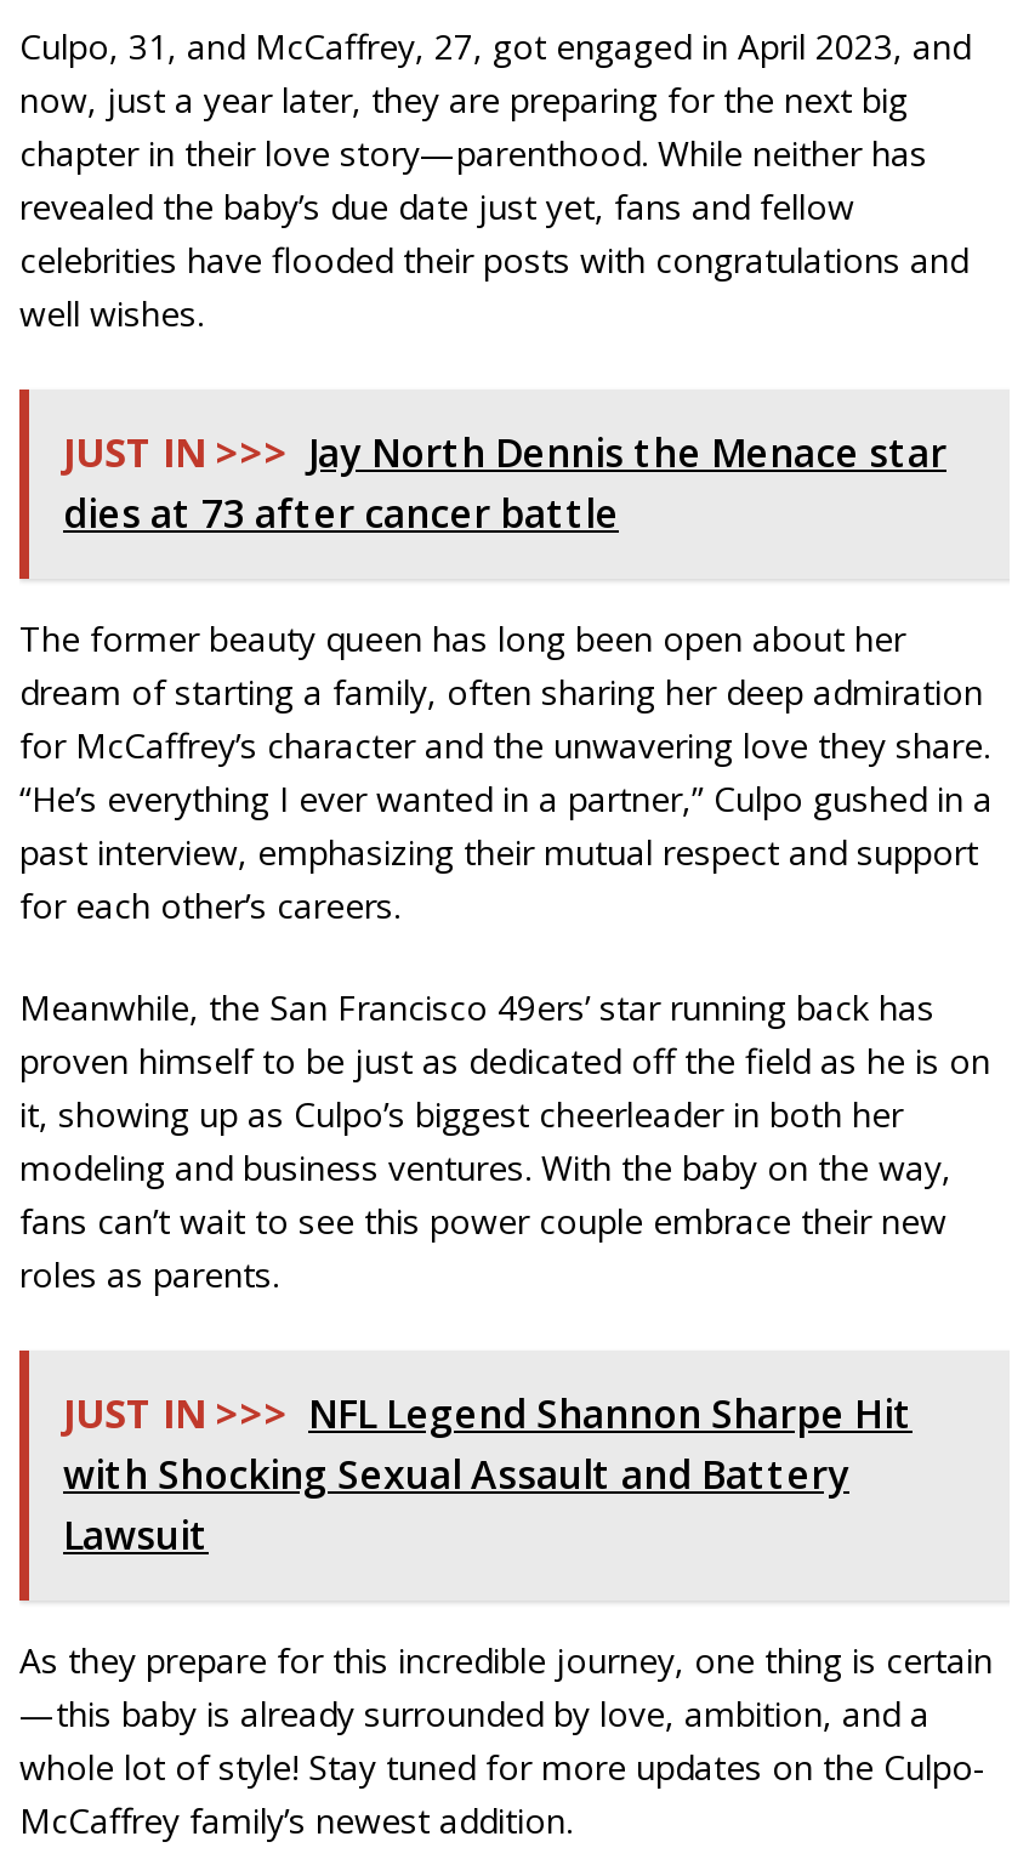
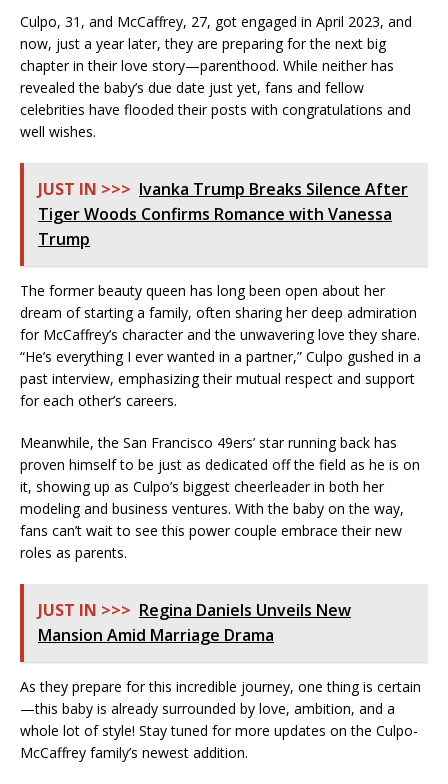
[63,426,946,540] JUST IN >>> Jay North Dennis the Menace star | dies at 73 after cancer battle -> [38,178,408,250] JUST IN >>> Ivanka Trump Breaks Silence After | Tiger Woods Confirms Romance with Vanessa | Trump
moved [19,615,993,1297] -> [20,281,421,562]: The former beauty queen has long been open about her | dream of starting a family, often sharing her deep admiration | for McCaffrey’s character and the unwavering love they share. | ... | fans can’t wait to see this power couple embrace their new | roles as parents.
[63,1387,913,1562] JUST IN >>> NFL Legend Shannon Sharpe Hit | with Shocking Sexual Assault and Battery | Lawsuit -> [38,599,351,646] JUST IN >>> Regina Daniels Unveils New | Mansion Amid Marriage Drama

